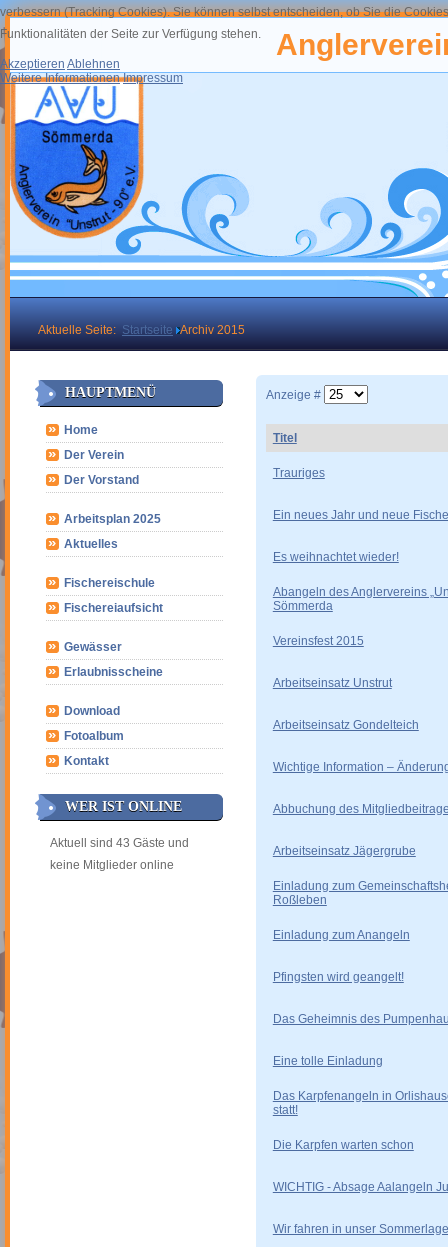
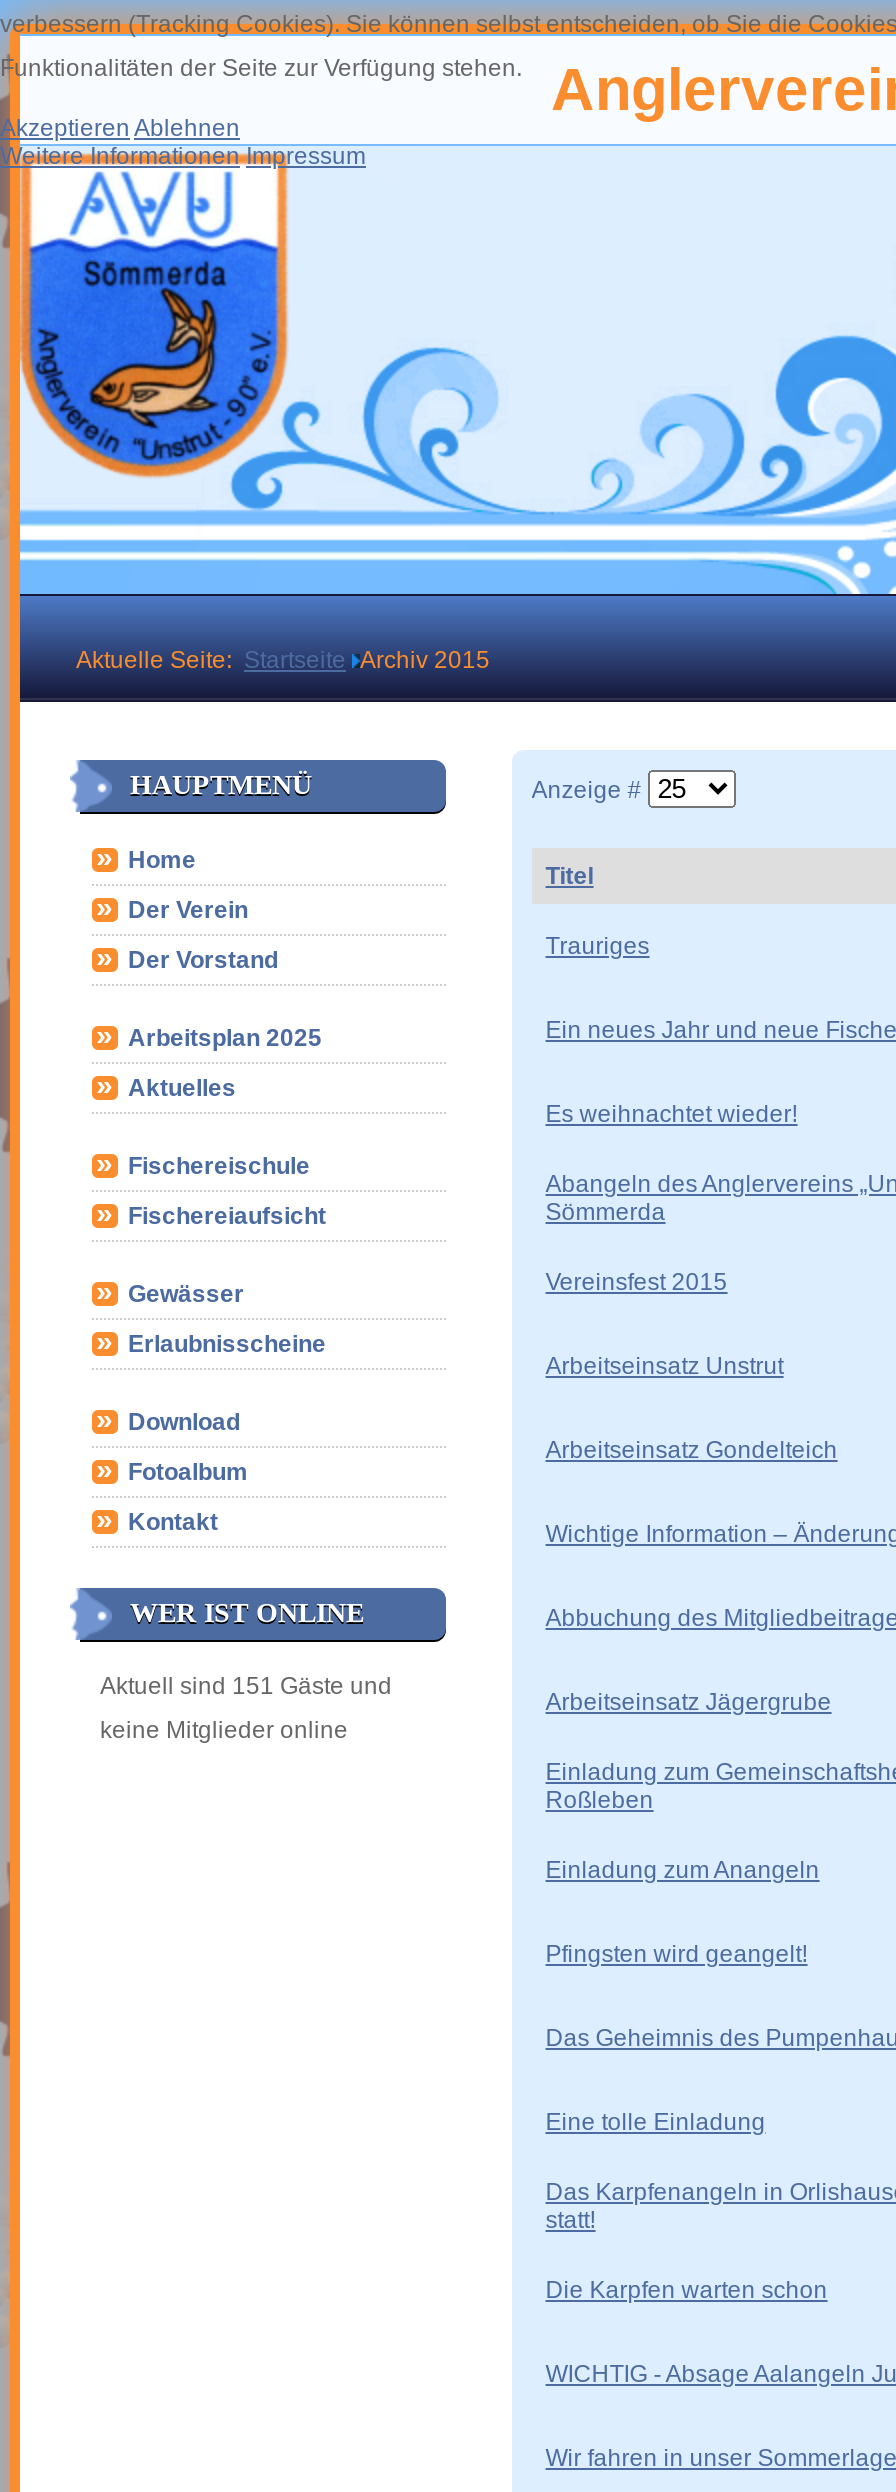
[50,836,189,850] Aktuell sind 43 Gäste und -> [100,1672,392,1700] Aktuell sind 151 Gäste und

